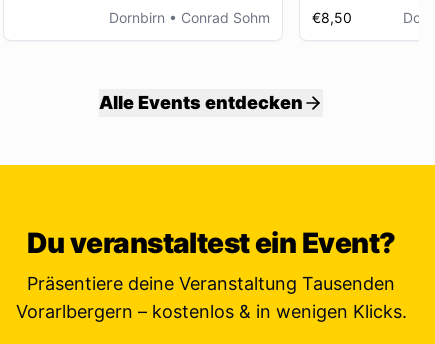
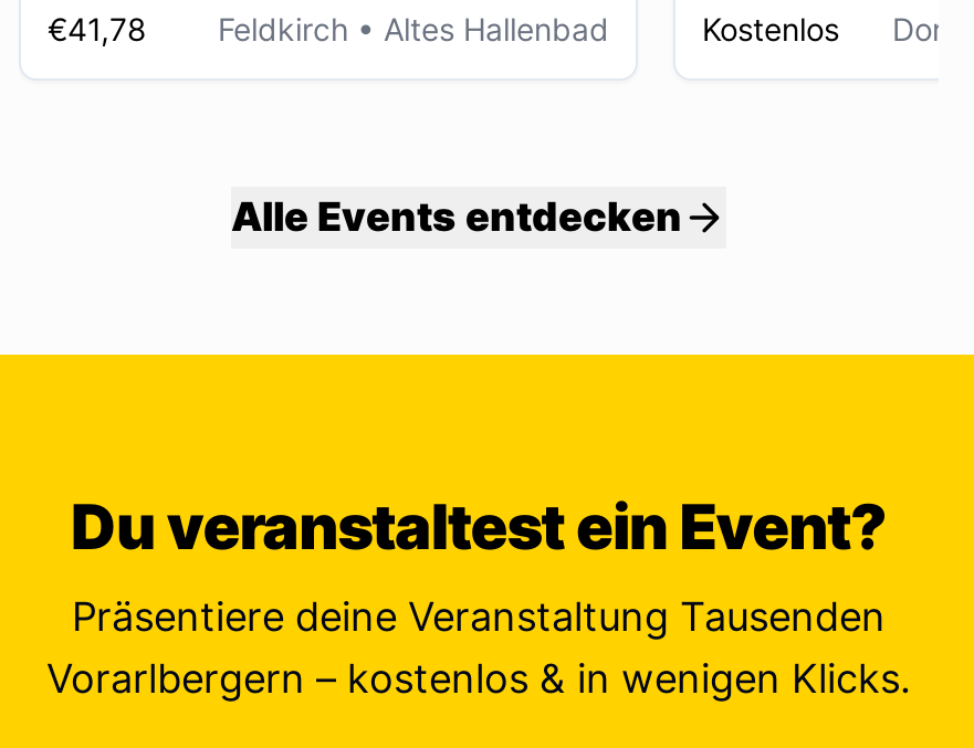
[109,9,270,26] Dornbirn • Conrad Sohm -> [48,10,609,48] €41,78 | Feldkirch • Altes Hallenbad
[312,9,352,26] €8,50 -> [702,10,839,48] Kostenlos

